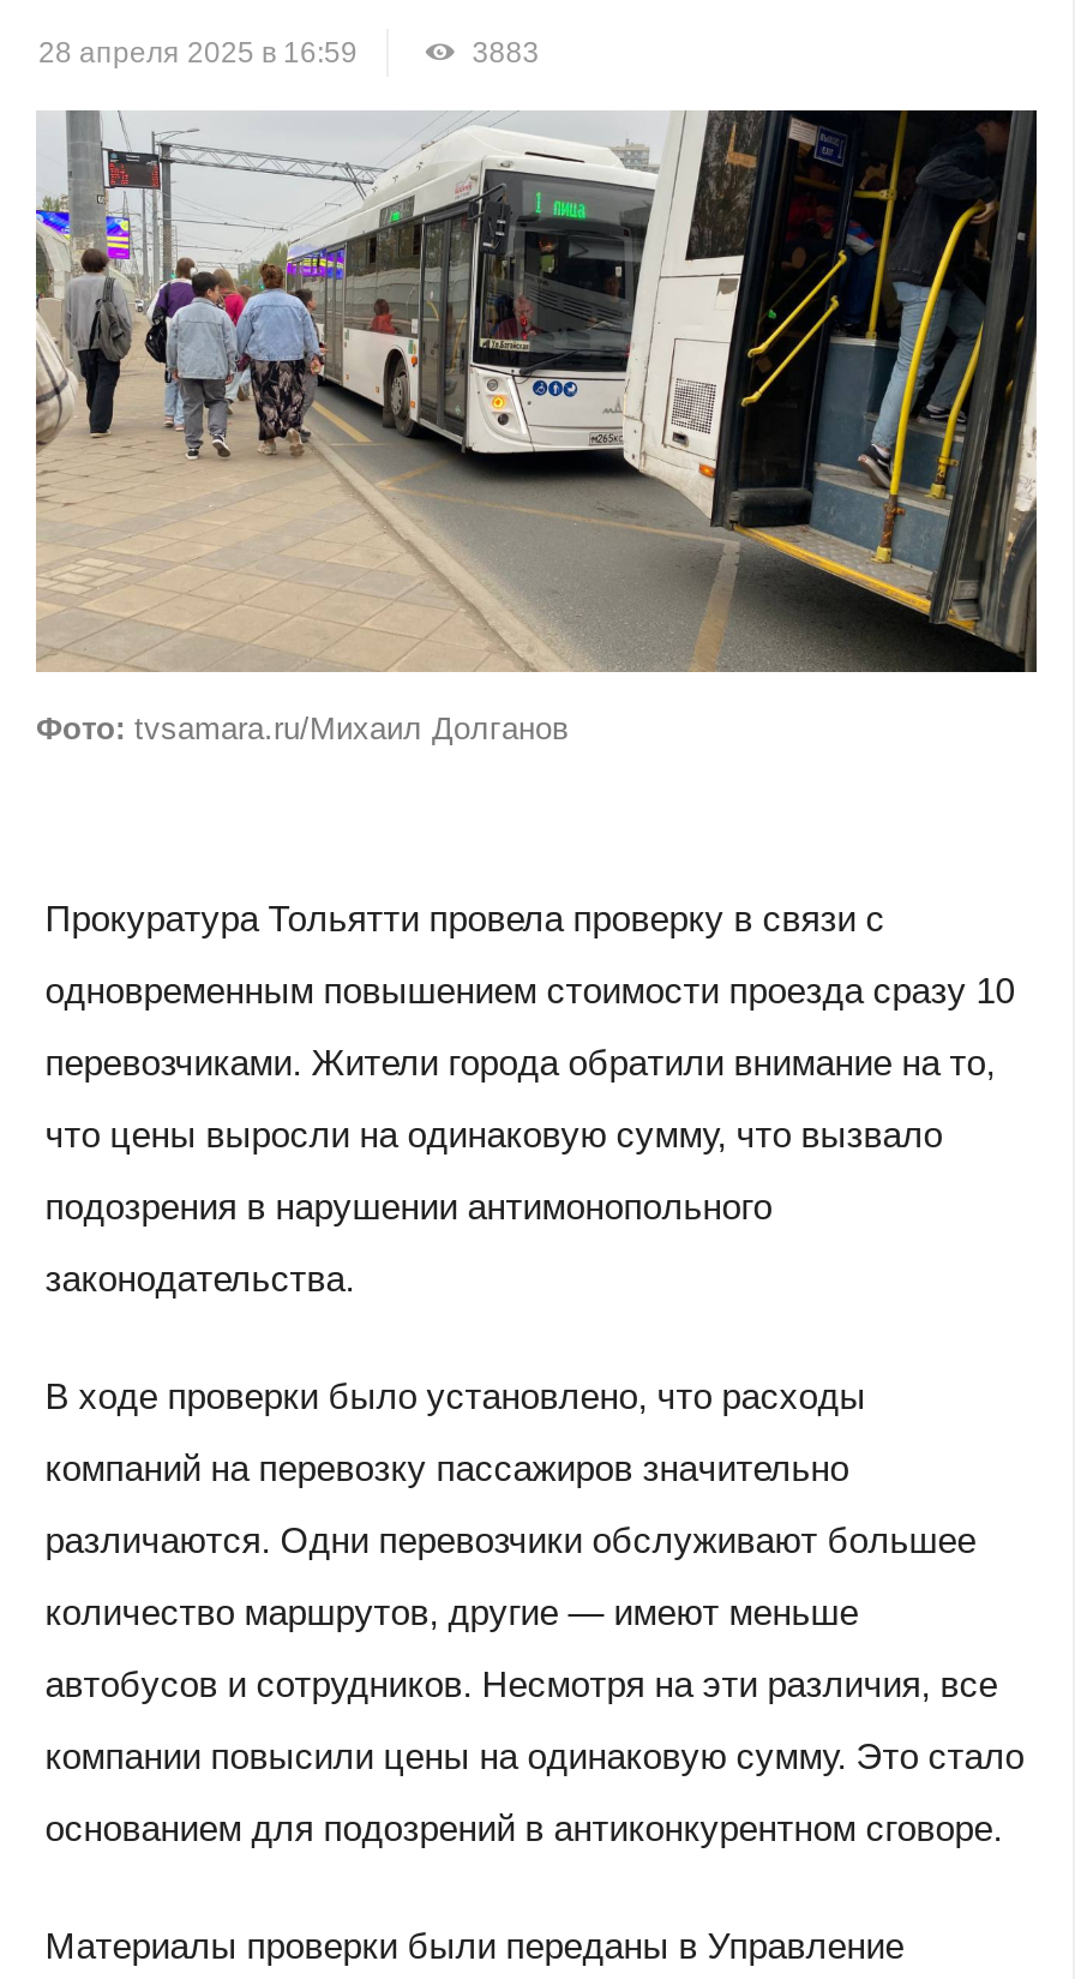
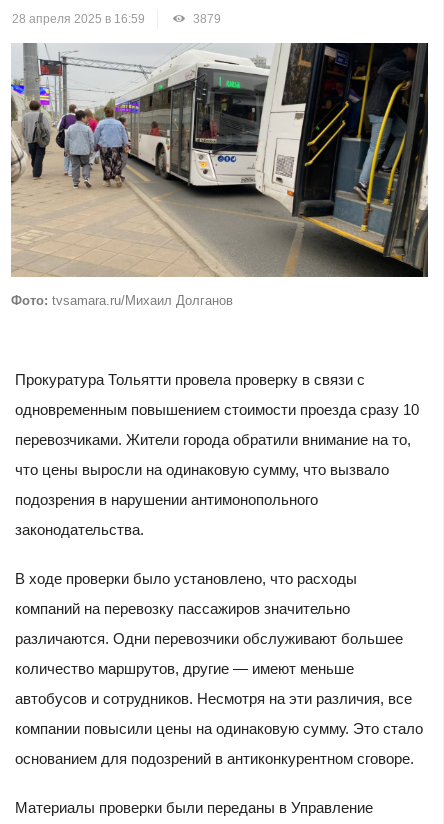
[465,37,539,70] 3883 -> [190,12,221,26] 3879

